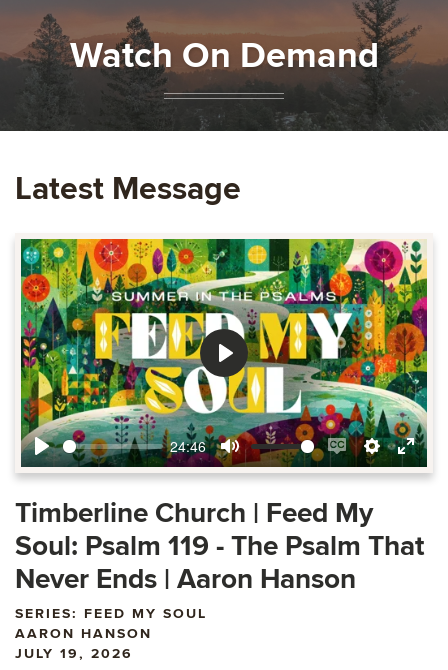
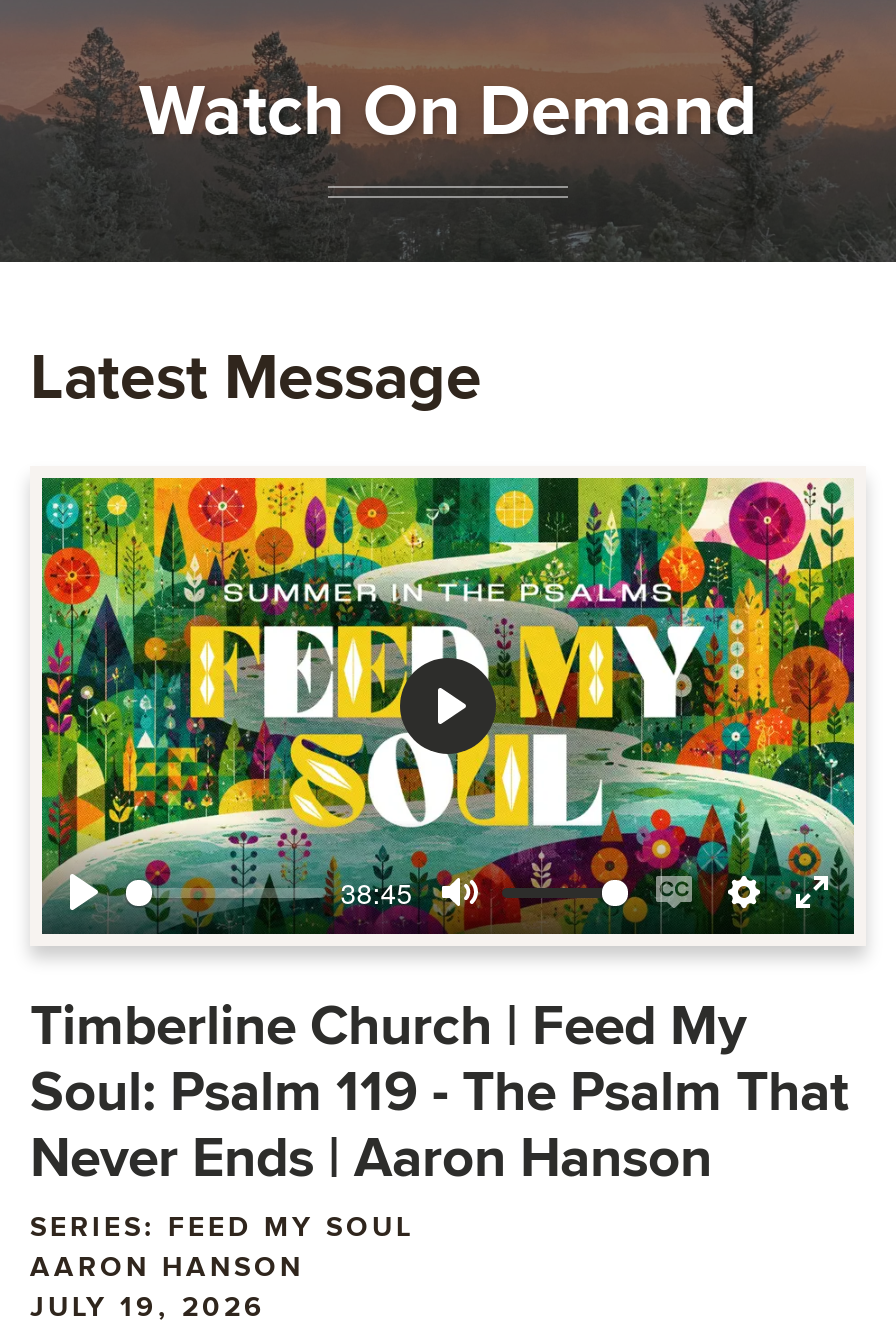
[170,436,206,456] 24:46 -> [340,872,412,912] 38:45

